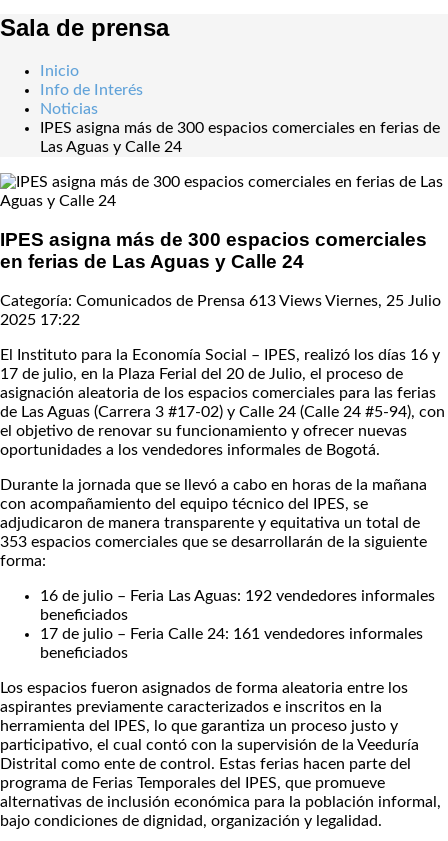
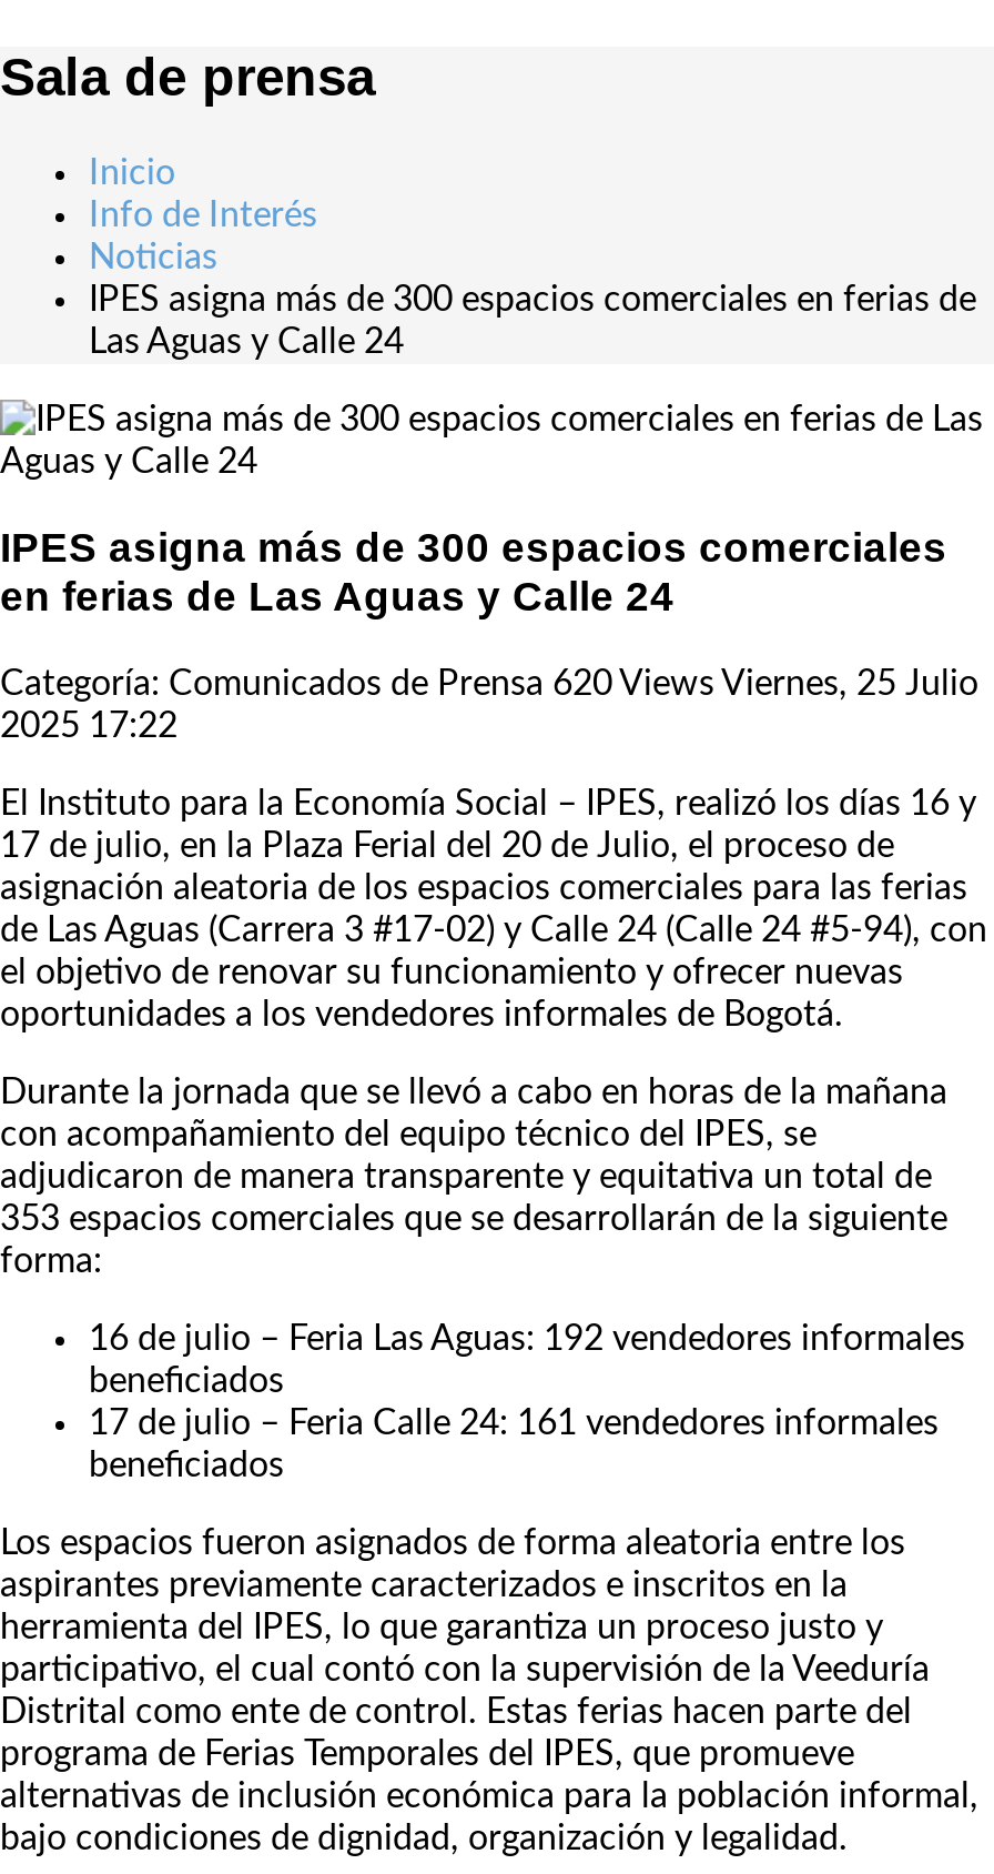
[0,293,441,309] Categoría: Comunicados de Prensa 613 Views Viernes, 25 Julio -> [0,666,978,702] Categoría: Comunicados de Prensa 620 Views Viernes, 25 Julio

